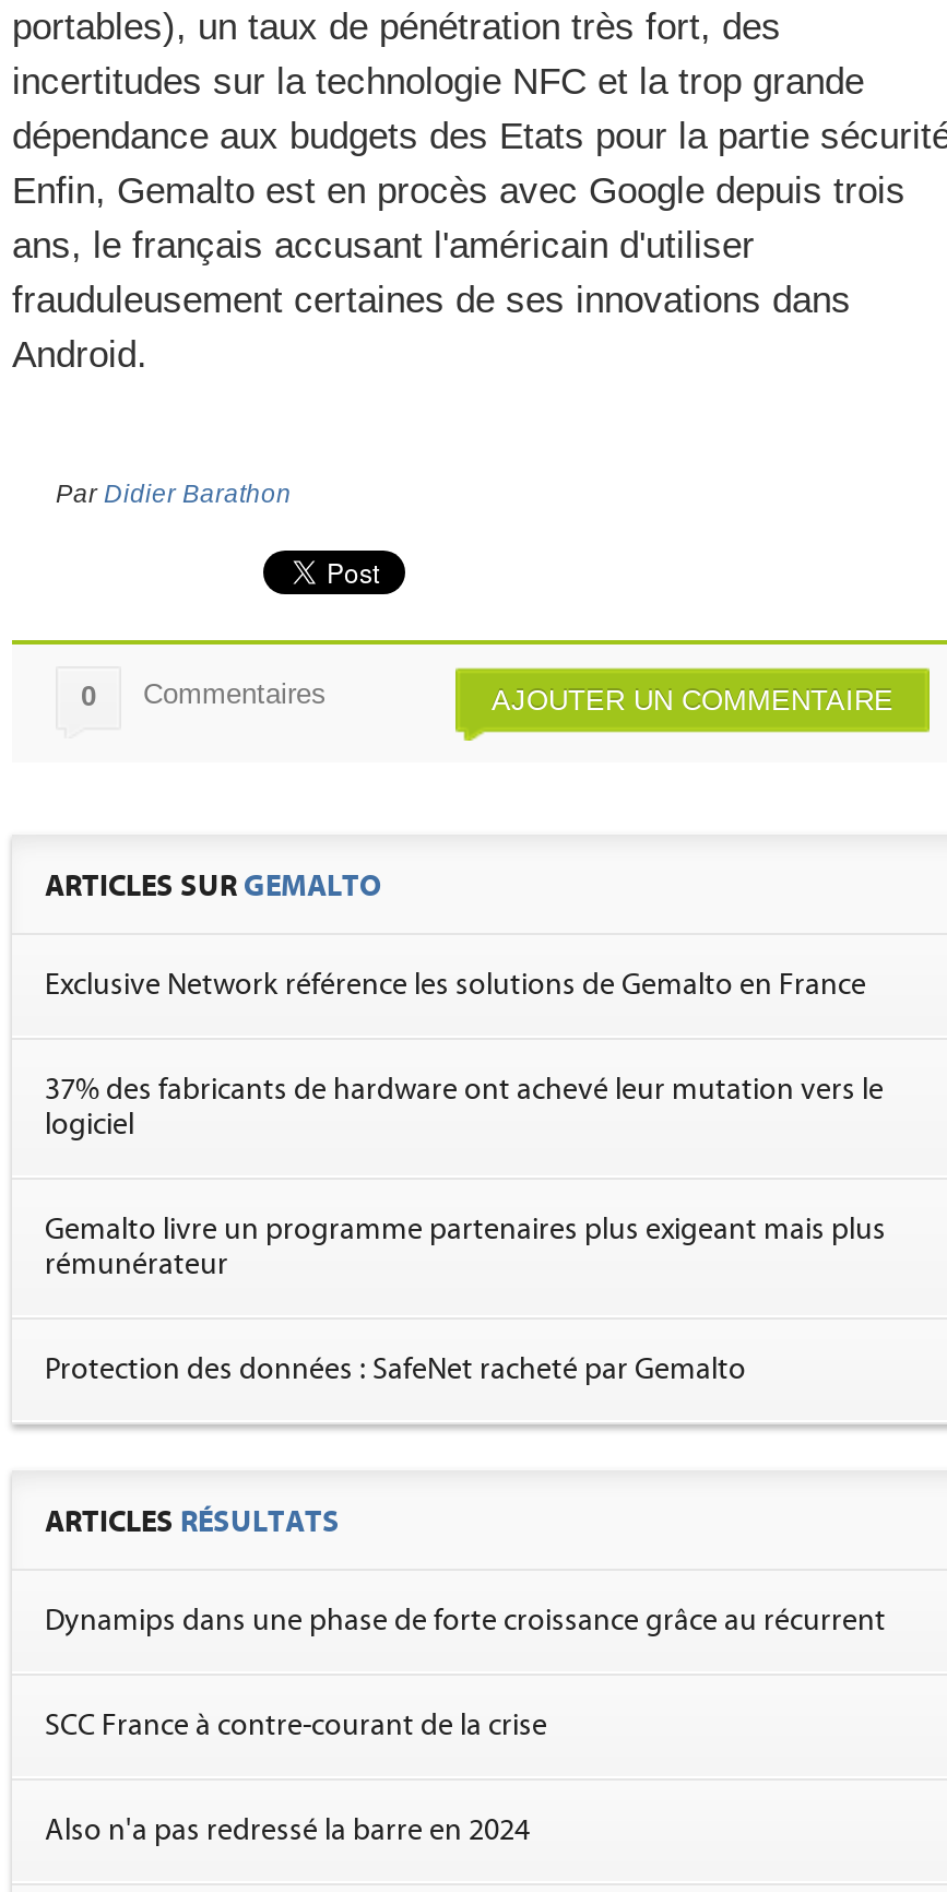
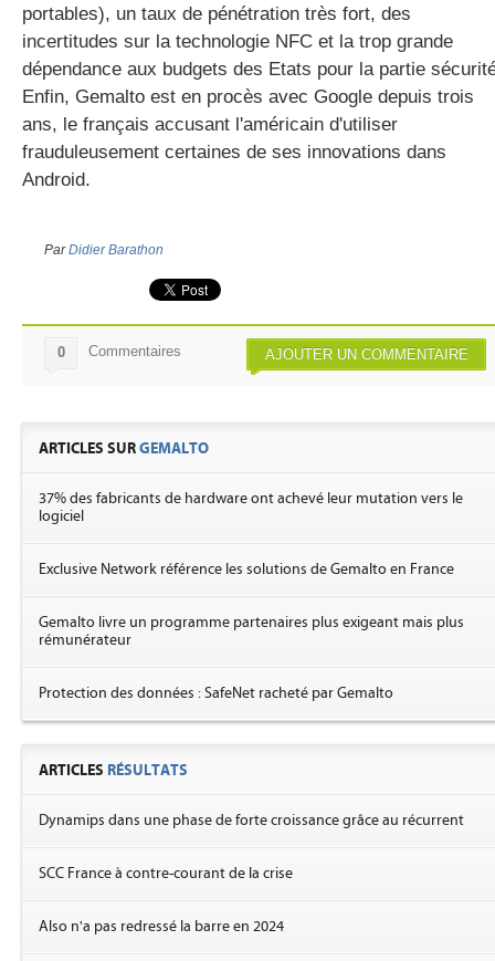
moved [45,968,866,1003] -> [39,561,454,578]: Exclusive Network référence les solutions de Gemalto en France
moved [45,1073,884,1143] -> [39,490,463,525]: 37% des fabricants de hardware ont achevé leur mutation vers le | logiciel

